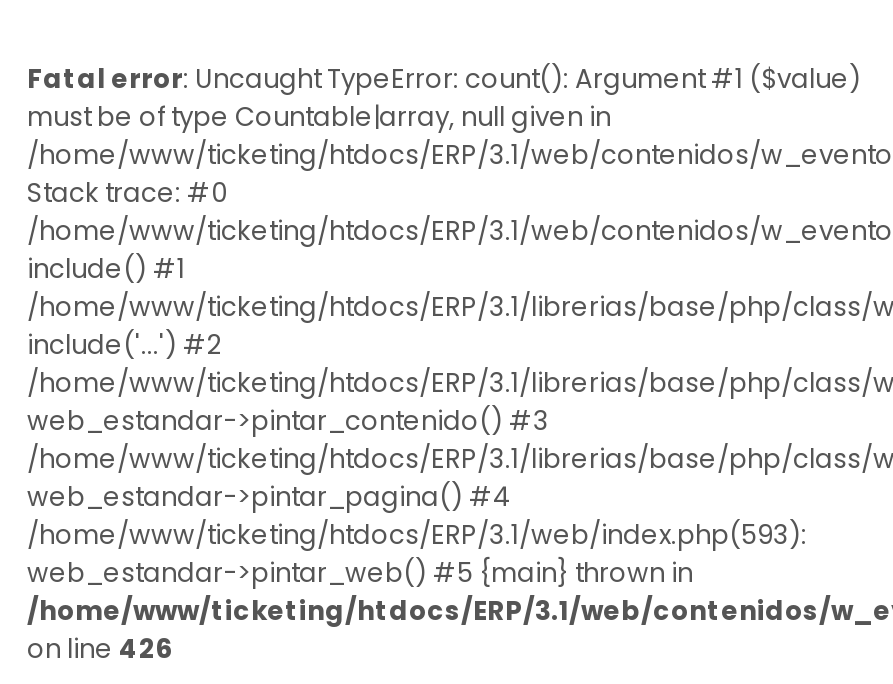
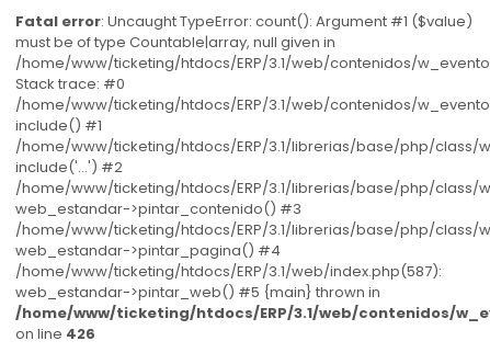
[27,516,807,554] /home/www/ticketing/htdocs/ERP/3.1/web/index.php(593): -> [15,261,442,282] /home/www/ticketing/htdocs/ERP/3.1/web/index.php(587):

